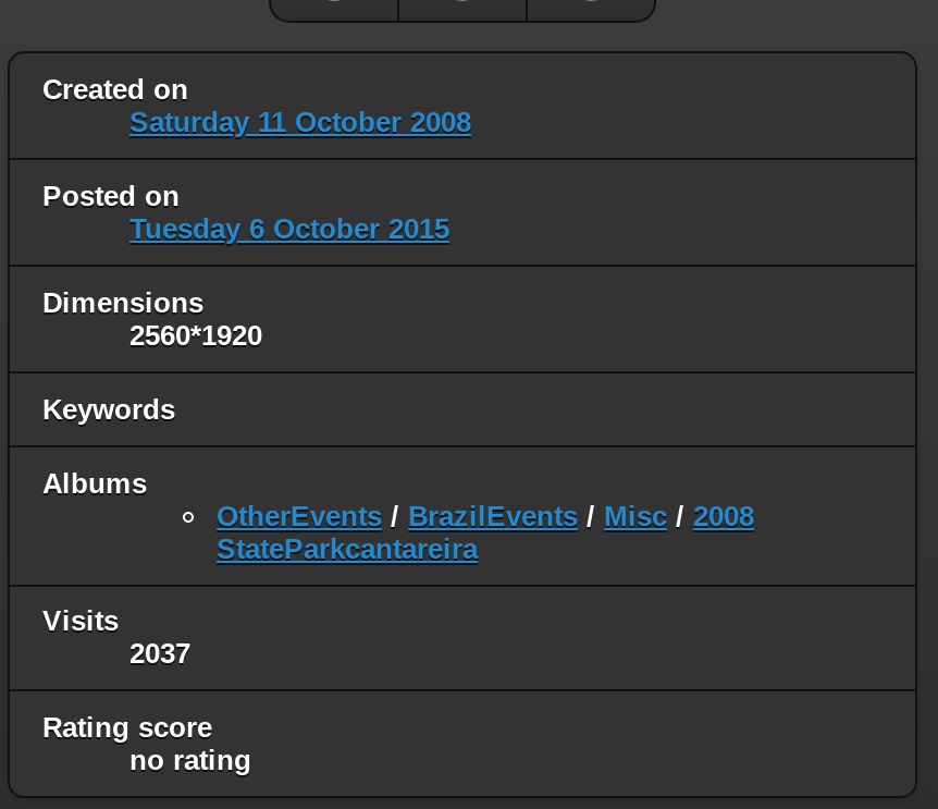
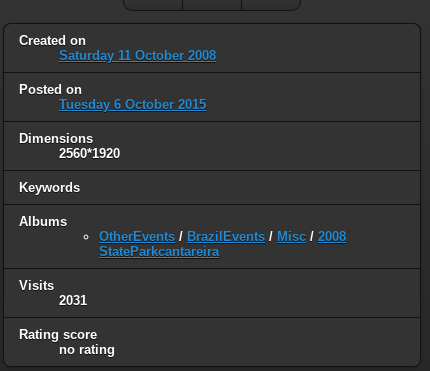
[129,638,190,671] 2037 -> [59,293,87,308] 2031

